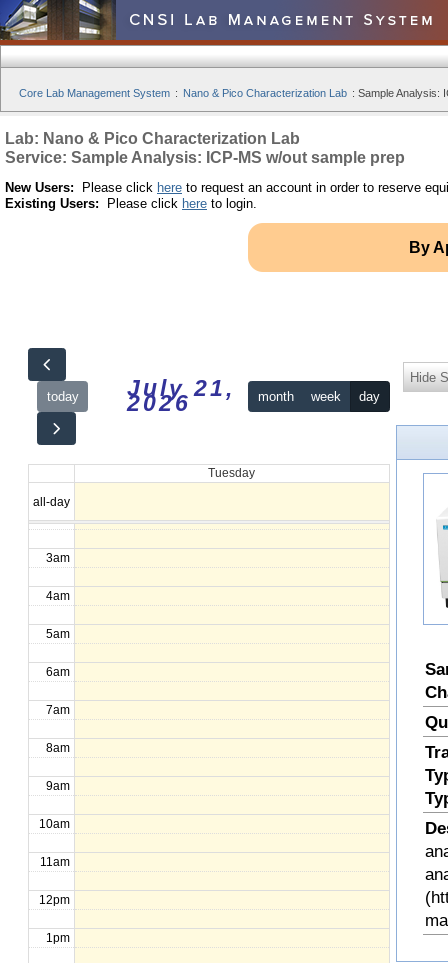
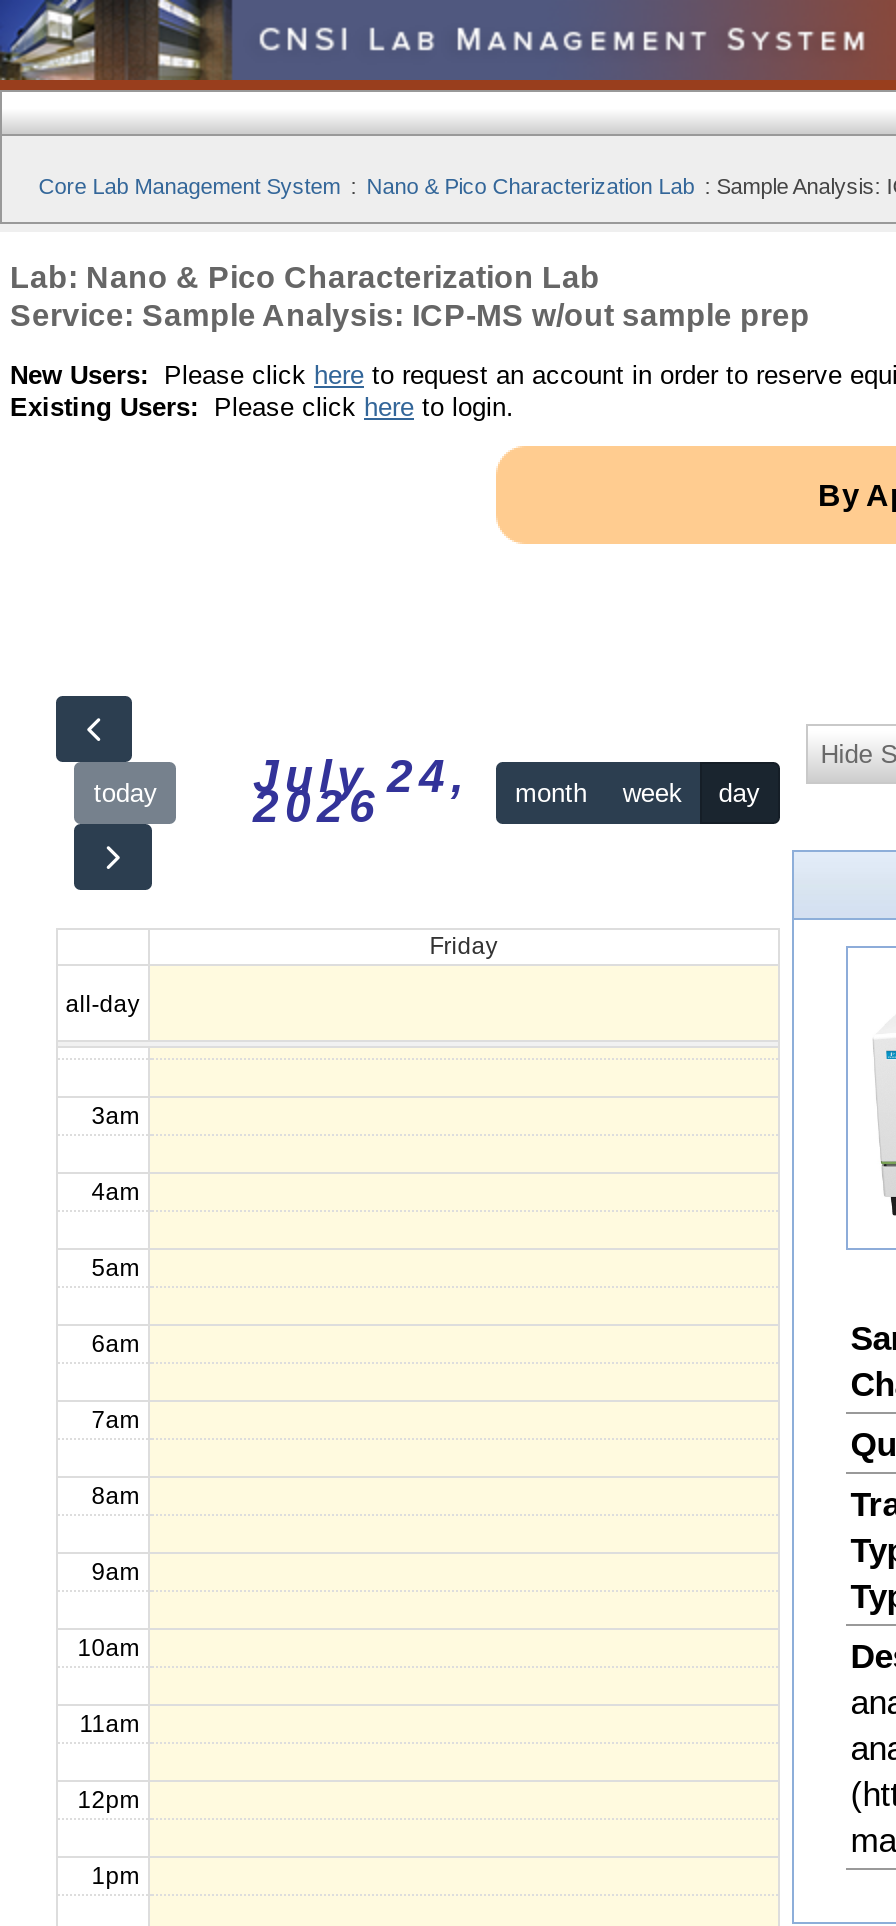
[126,375,380,404] July 21, month week day -> [253,751,761,808] July 24, month week day
[208,466,255,480] Tuesday -> [429,933,497,961] Friday

